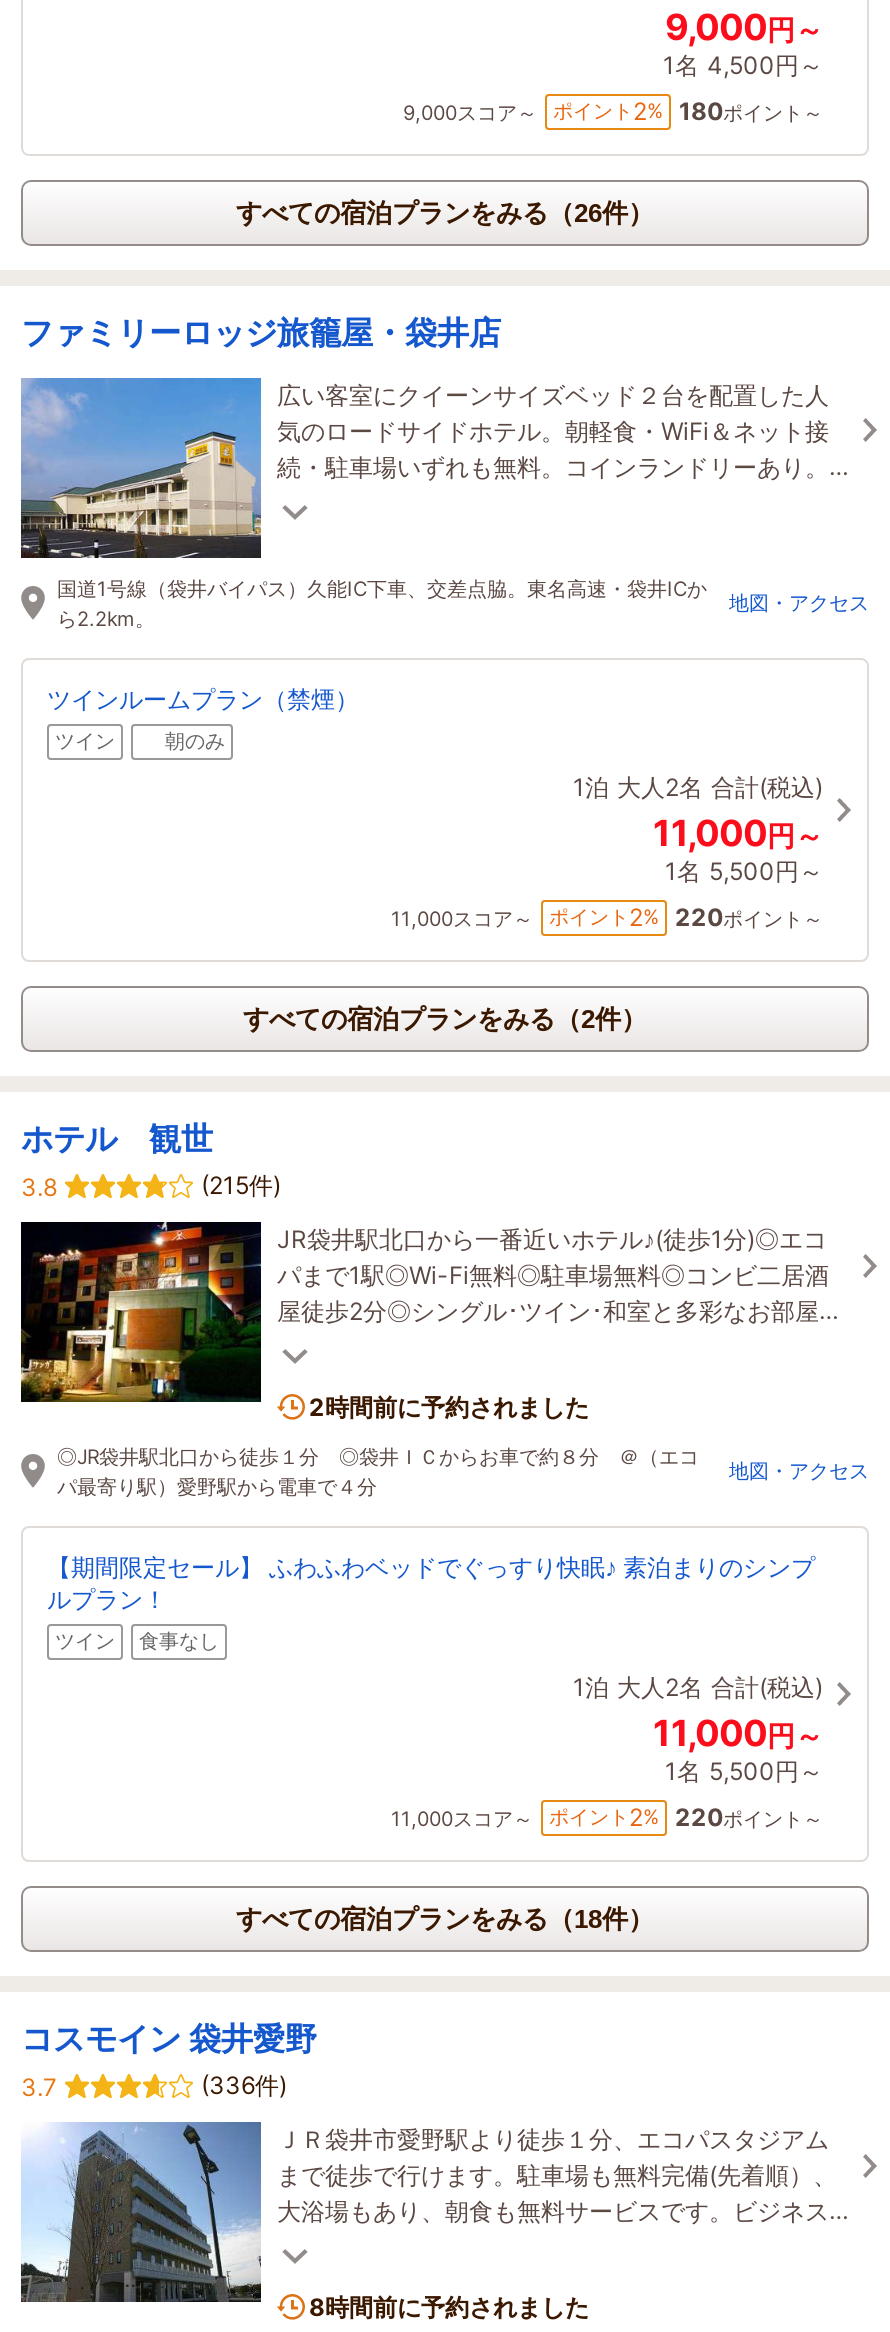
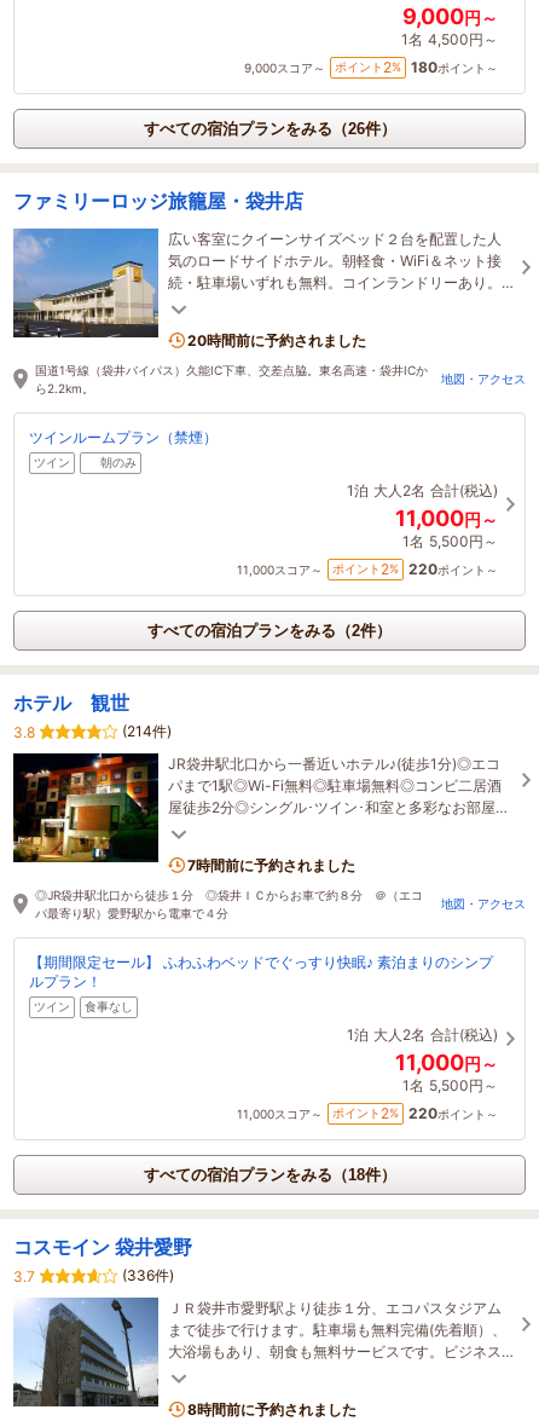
none -> [187,331,366,349] 20時間前に予約されました
[201,1169,281,1199] (215件) -> [122,722,172,740] (214件)
[309,1391,589,1421] 2時間前に予約されました -> [187,856,355,874] 7時間前に予約されました

